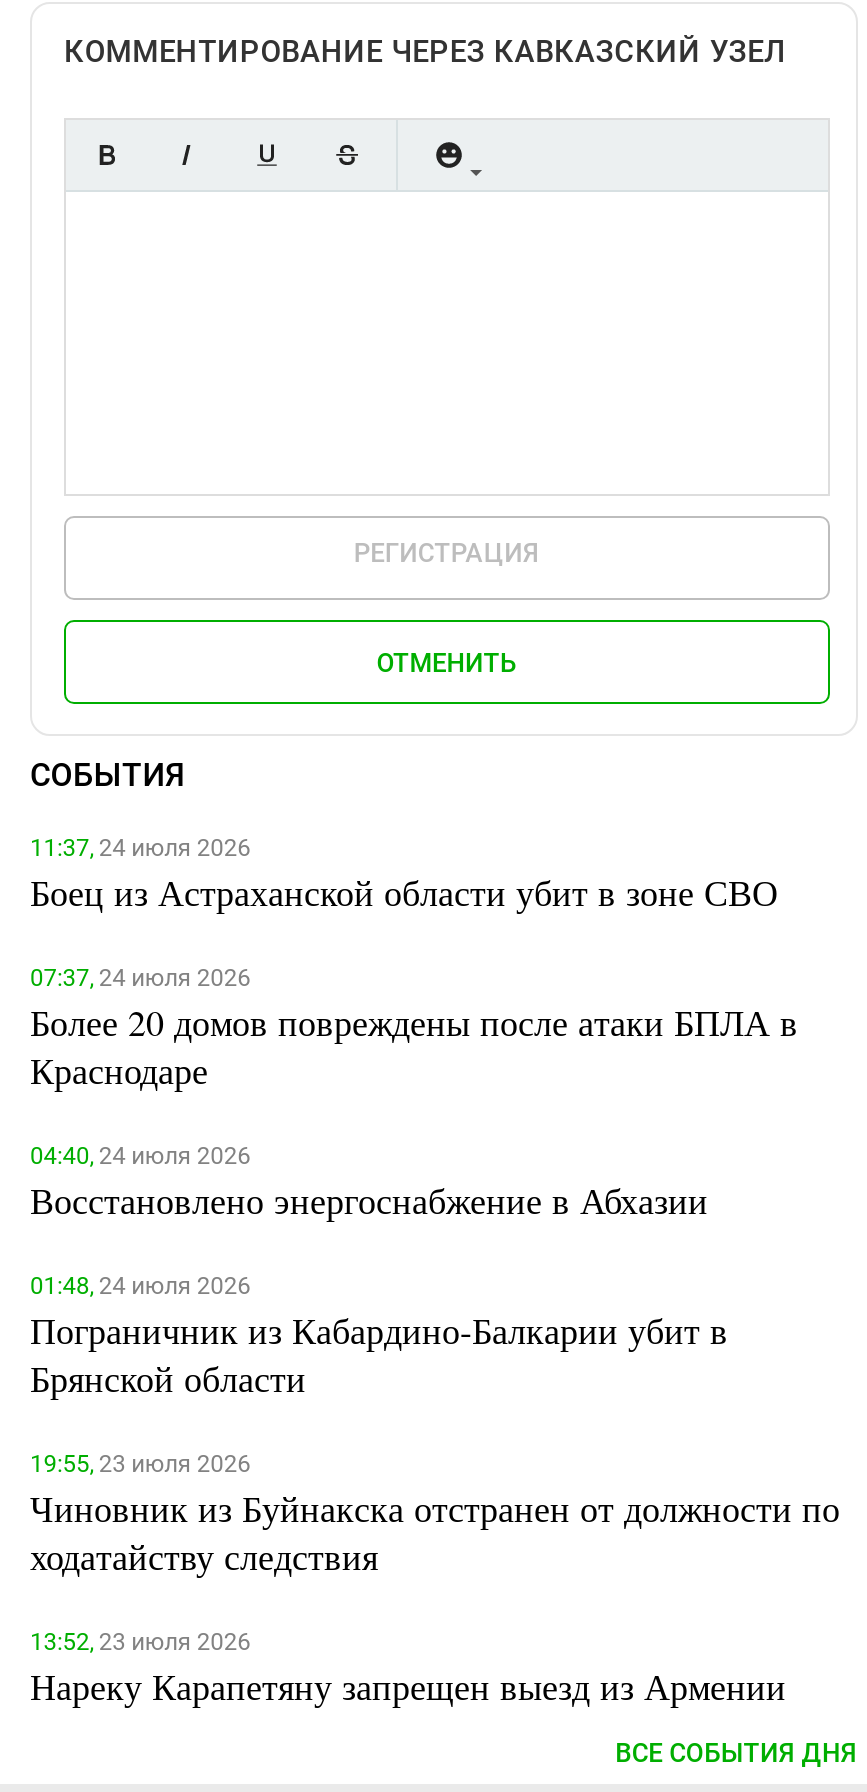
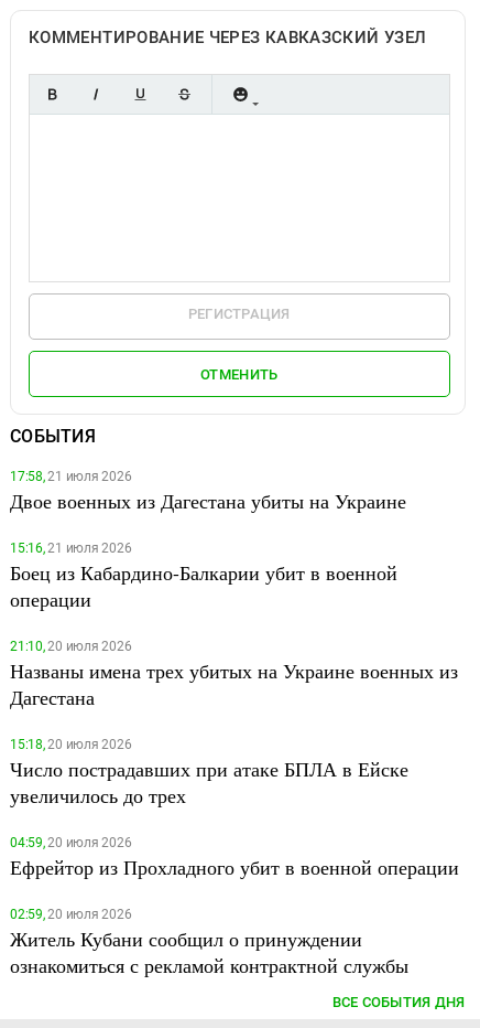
[30,834,778,916] 11:37, 24 июля 2026 | Боец из Астраханской области убит в зоне СВО -> [10,469,406,514] 17:58, 21 июля 2026 | Двое военных из Дагестана убиты на Украине
[30,964,798,1094] 07:37, 24 июля 2026 | Более 20 домов повреждены после атаки БПЛА в | Краснодаре -> [10,541,397,612] 15:16, 21 июля 2026 | Боец из Кабардино-Балкарии убит в военной | операции
[30,1142,708,1224] 04:40, 24 июля 2026 | Восстановлено энергоснабжение в Абхазии -> [10,639,458,710] 21:10, 20 июля 2026 | Названы имена трех убитых на Украине военных из | Дагестана
[30,1272,728,1402] 01:48, 24 июля 2026 | Пограничник из Кабардино-Балкарии убит в | Брянской области -> [10,737,408,809] 15:18, 20 июля 2026 | Число пострадавших при атаке БПЛА в Ейске | увеличилось до трех
[30,1450,840,1580] 19:55, 23 июля 2026 | Чиновник из Буйнакска отстранен от должности по | ходатайству следствия -> [10,835,459,880] 04:59, 20 июля 2026 | Ефрейтор из Прохладного убит в военной операции
[30,1628,786,1710] 13:52, 23 июля 2026 | Нареку Карапетяну запрещен выезд из Армении -> [10,907,408,978] 02:59, 20 июля 2026 | Житель Кубани сообщил о принуждении | ознакомиться с рекламой контрактной службы

